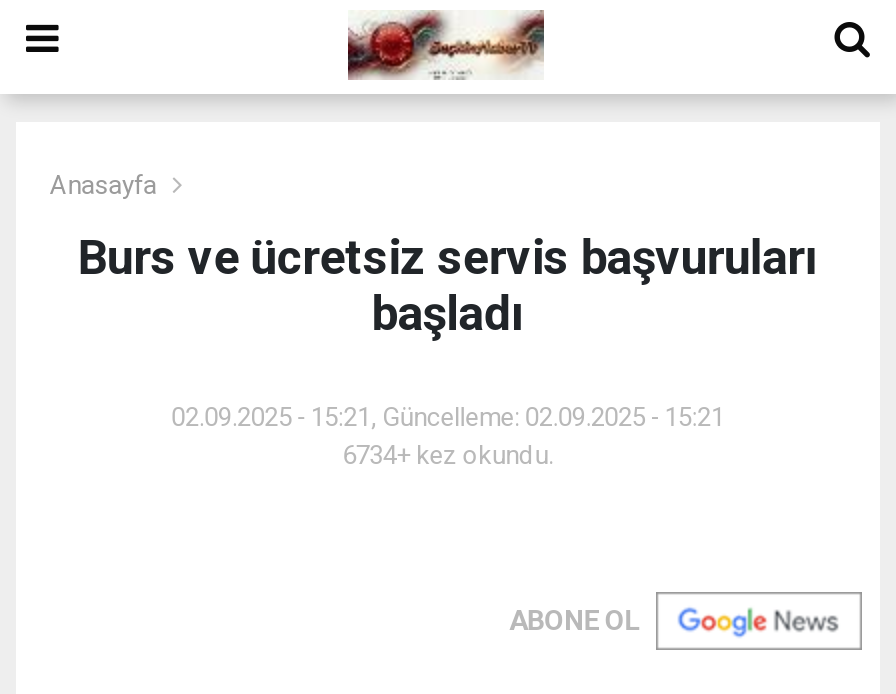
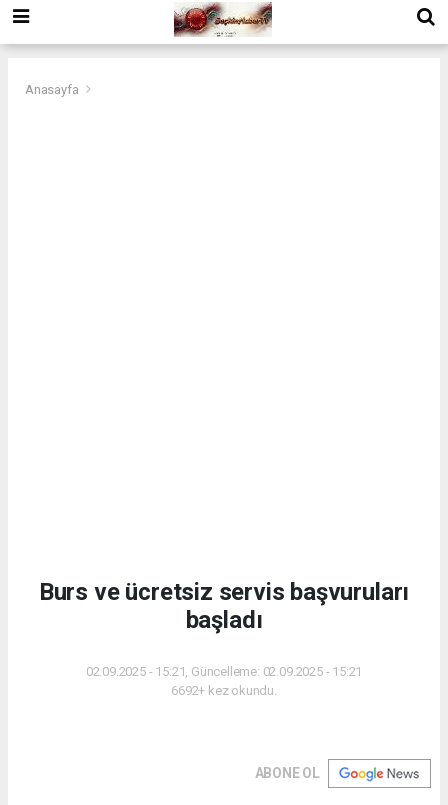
[342,440,554,470] 6734+ kez okundu. -> [171,683,277,698] 6692+ kez okundu.

